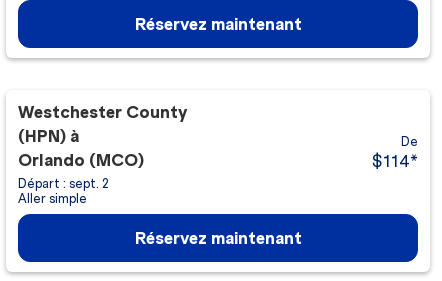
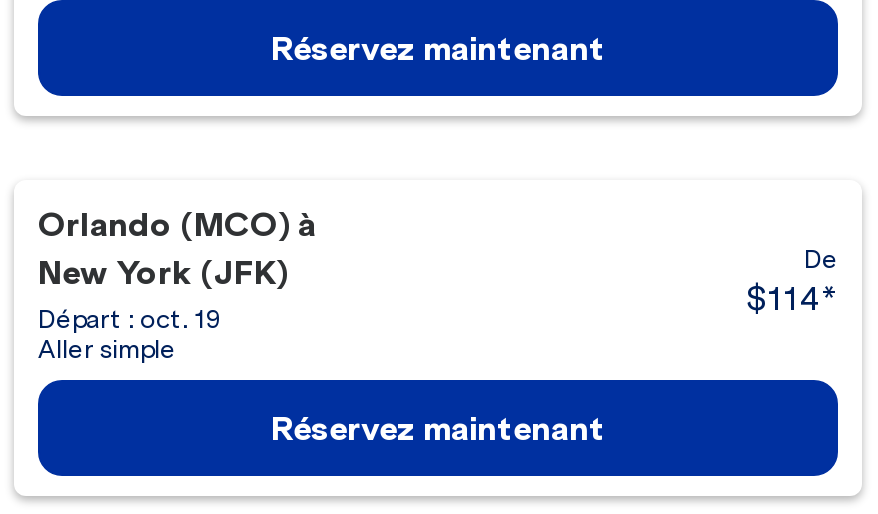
[18,102,187,191] Westchester County | (HPN) à | Orlando (MCO) | Départ : sept. 2 -> [38,204,316,334] Orlando (MCO) à | New York (JFK) | Départ : oct. 19

